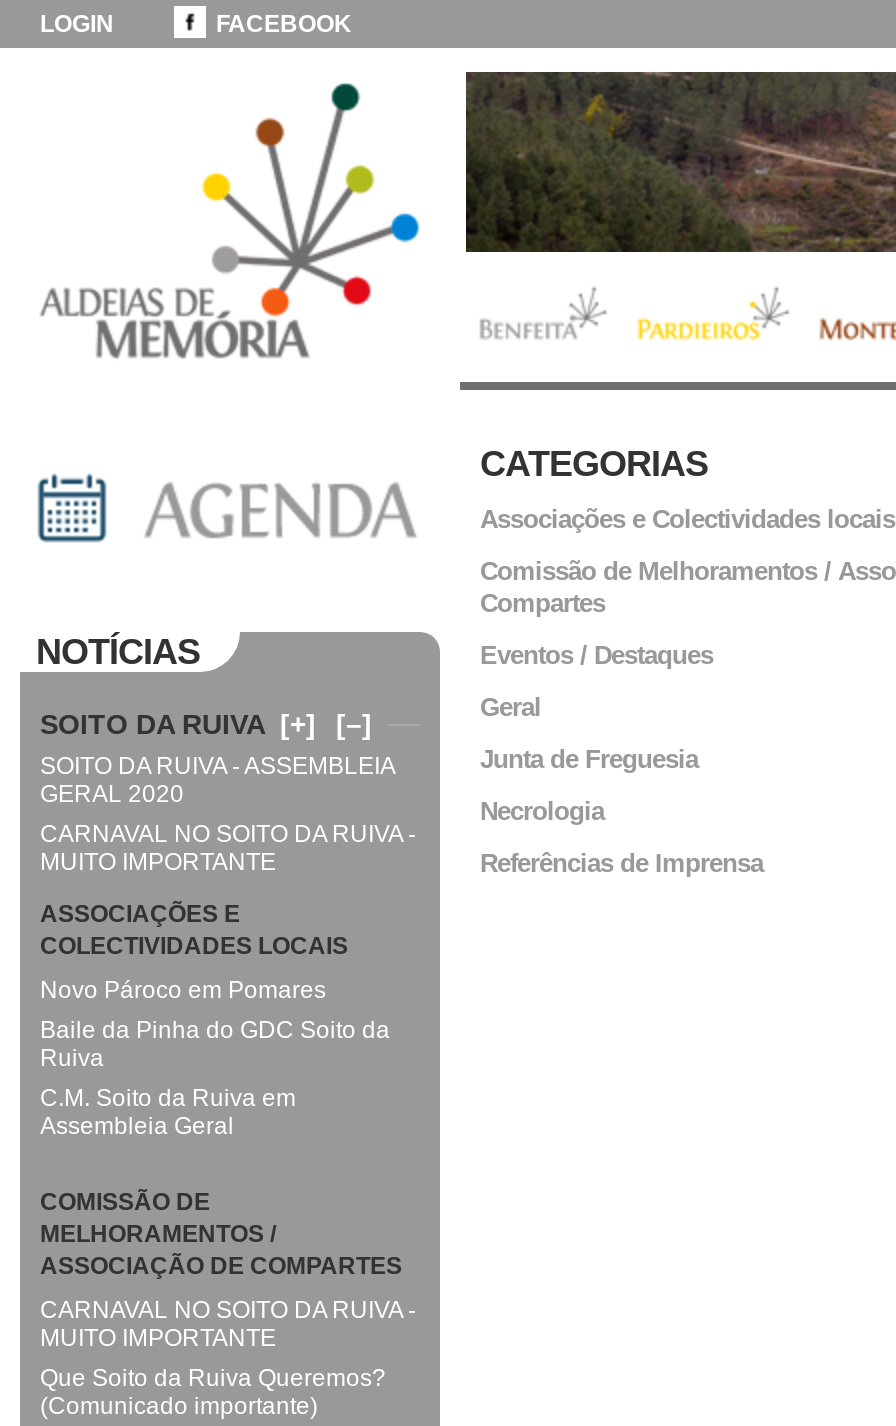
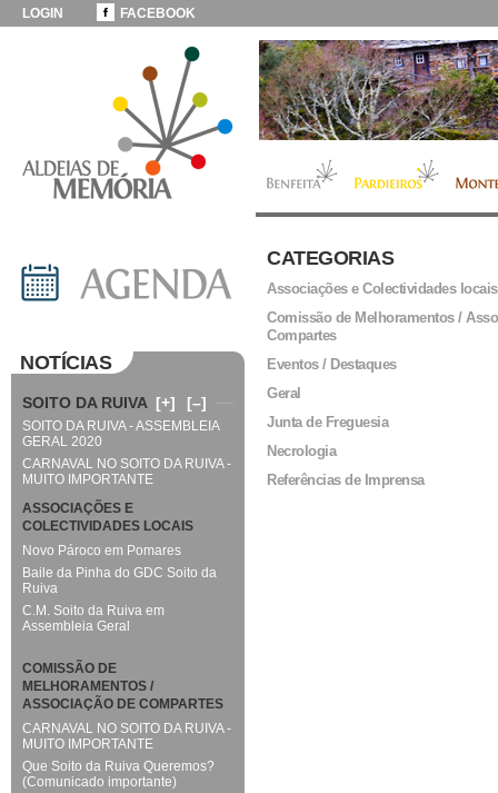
[464,70,890,254] [image] -> [258,39,495,141] [image]

